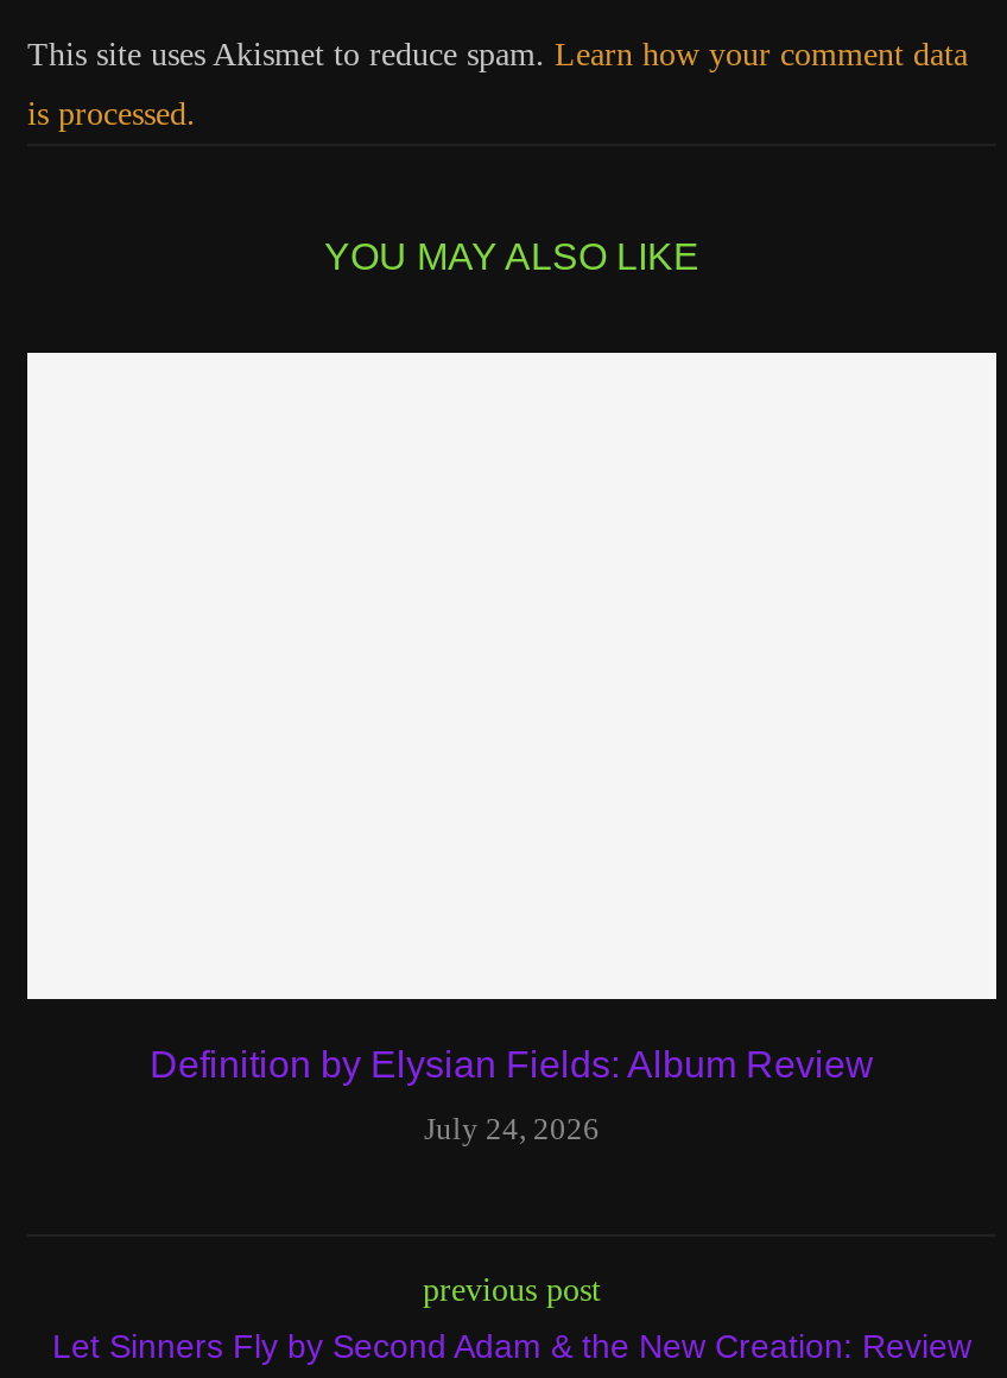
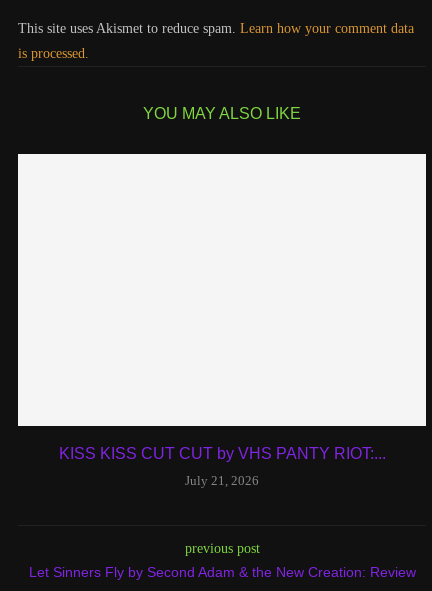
[150,1043,874,1084] Definition by Elysian Fields: Album Review -> [58,445,385,462] KISS KISS CUT CUT by VHS PANTY RIOT:...
[424,1110,600,1146] July 24, 2026 -> [185,473,259,488] July 21, 2026

